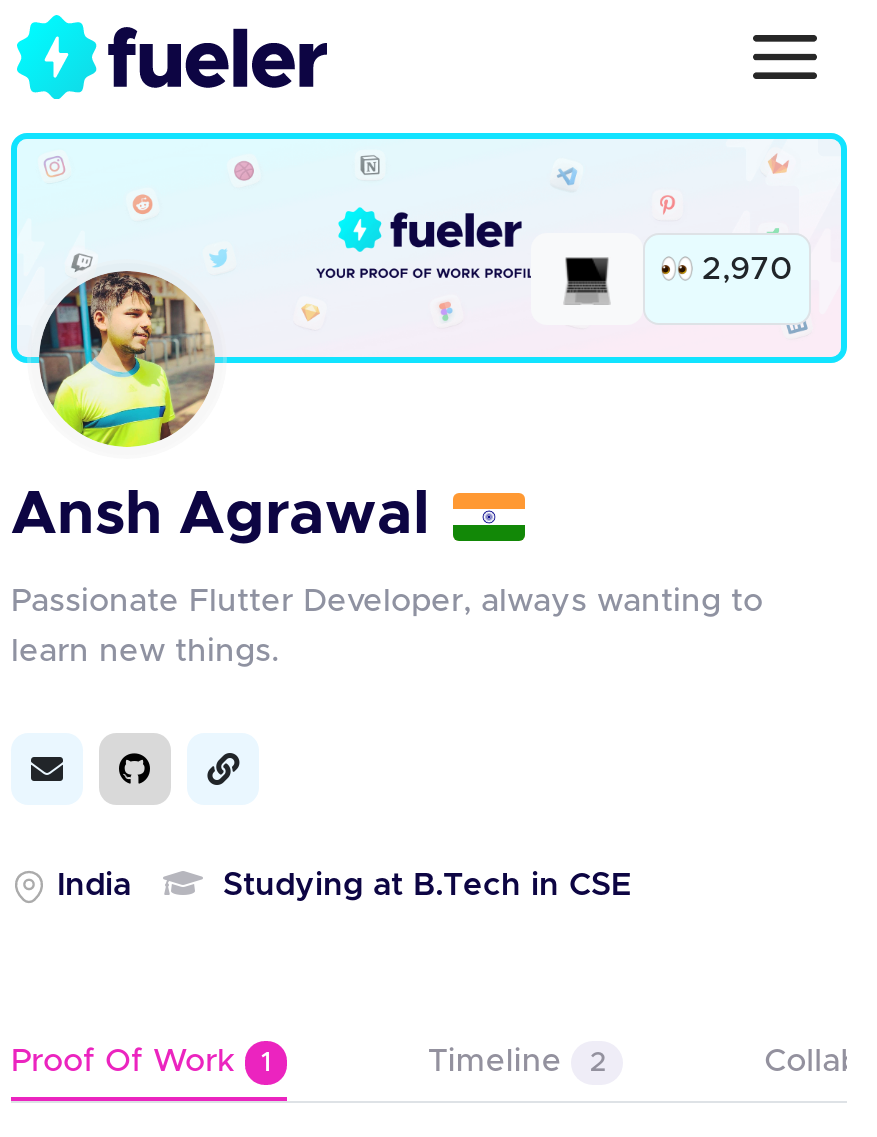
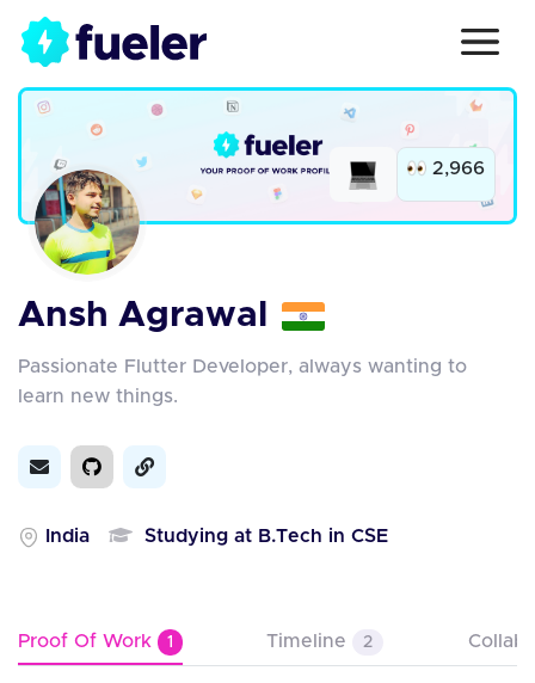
[702,254,792,286] 2,970 -> [432,159,484,179] 2,966

